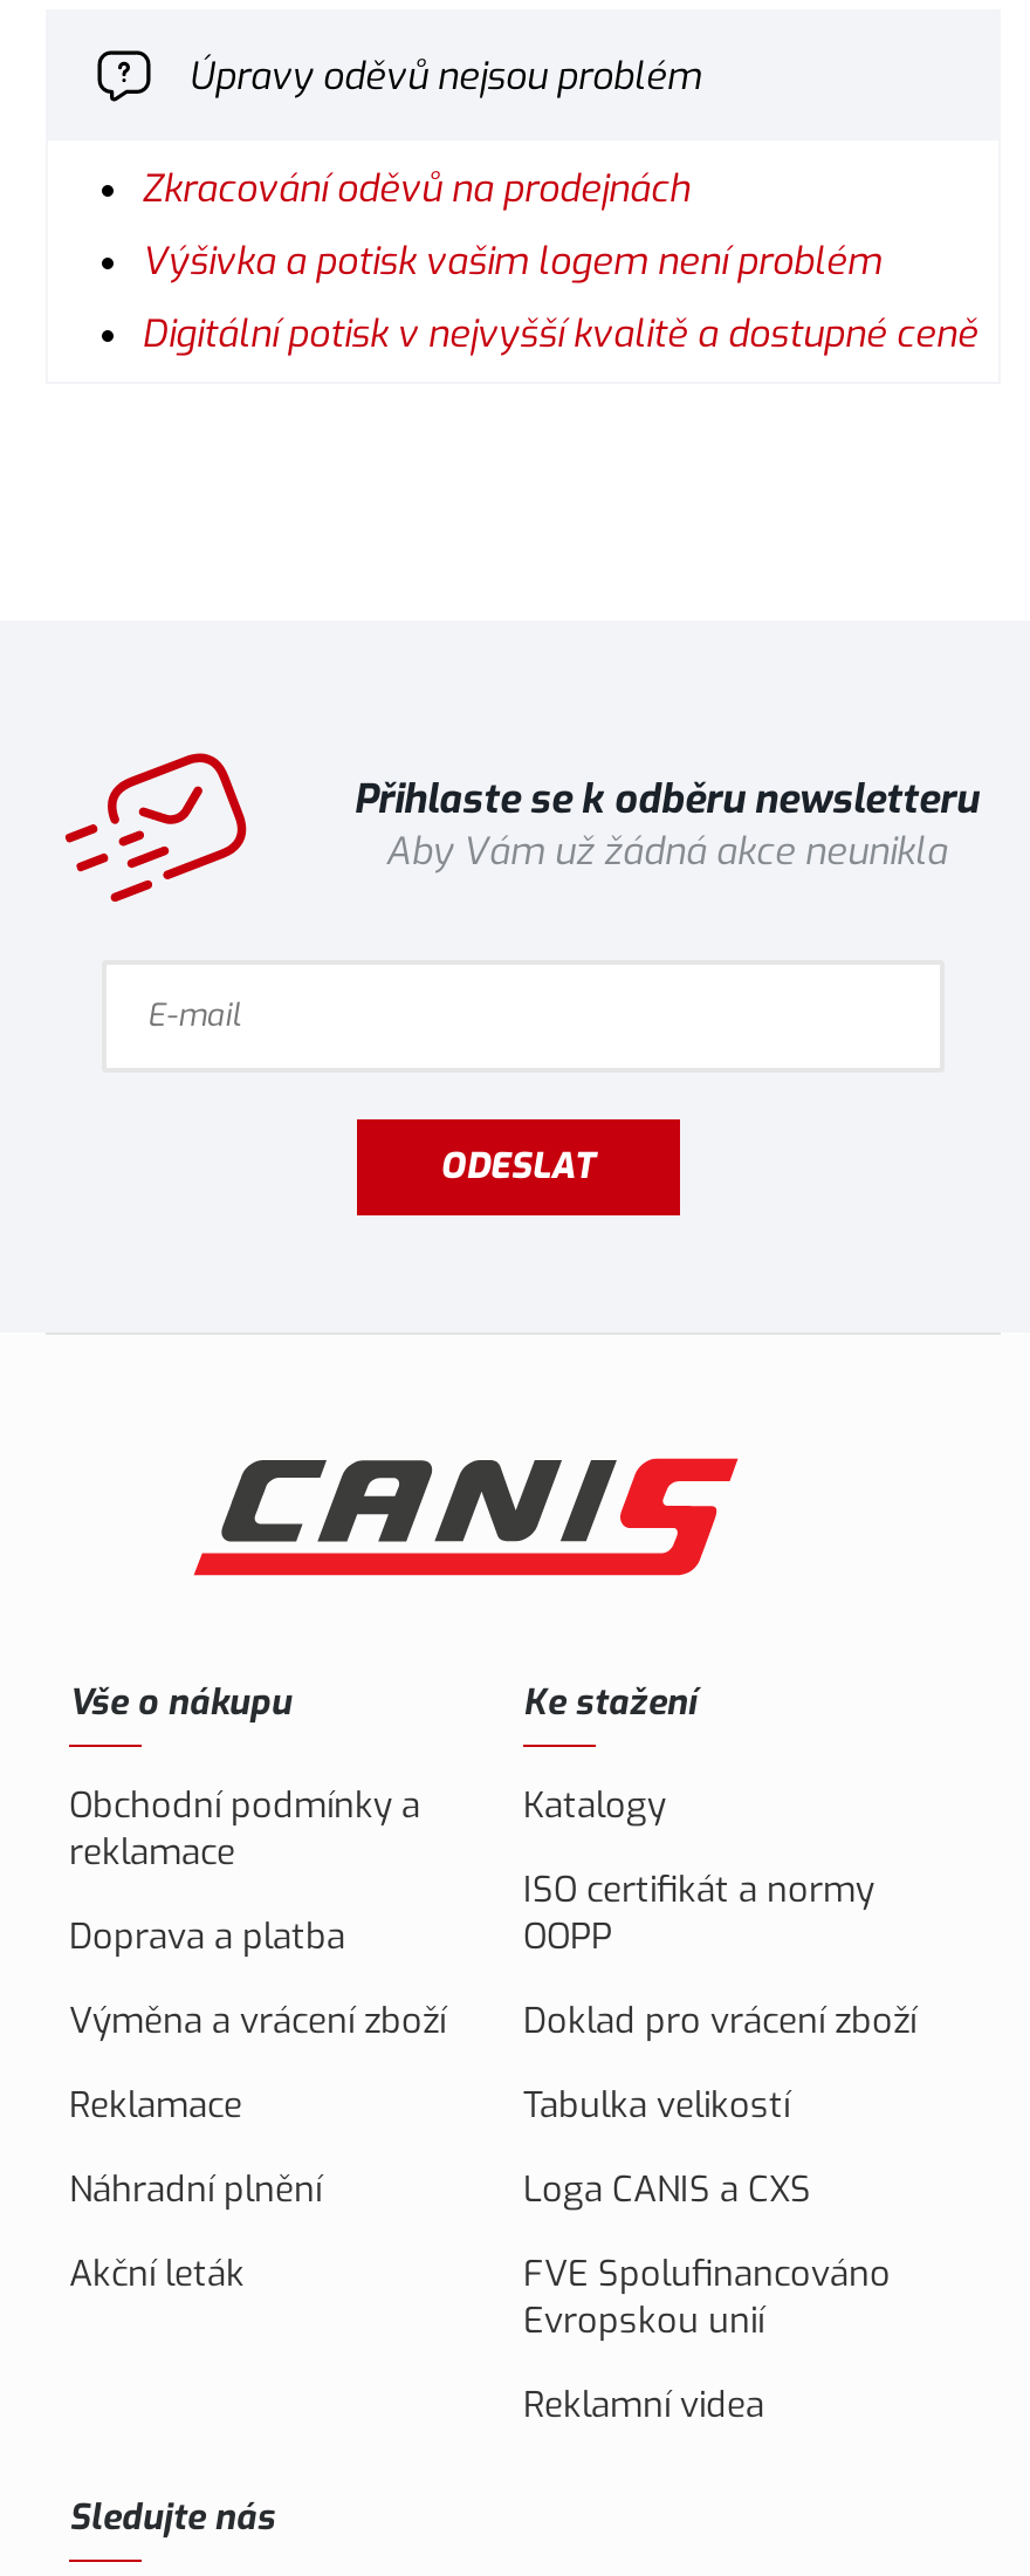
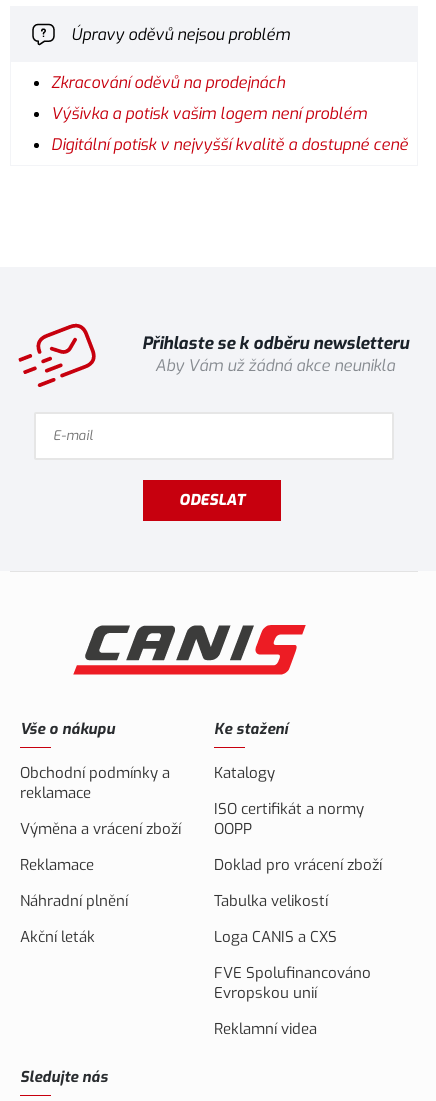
[69,1913,345,1960] Doprava a platba -> none
moved [69,1998,446,2297] -> [20,819,181,947]: Výměna a vrácení zboží | Reklamace | Náhradní plnění | Akční leták

